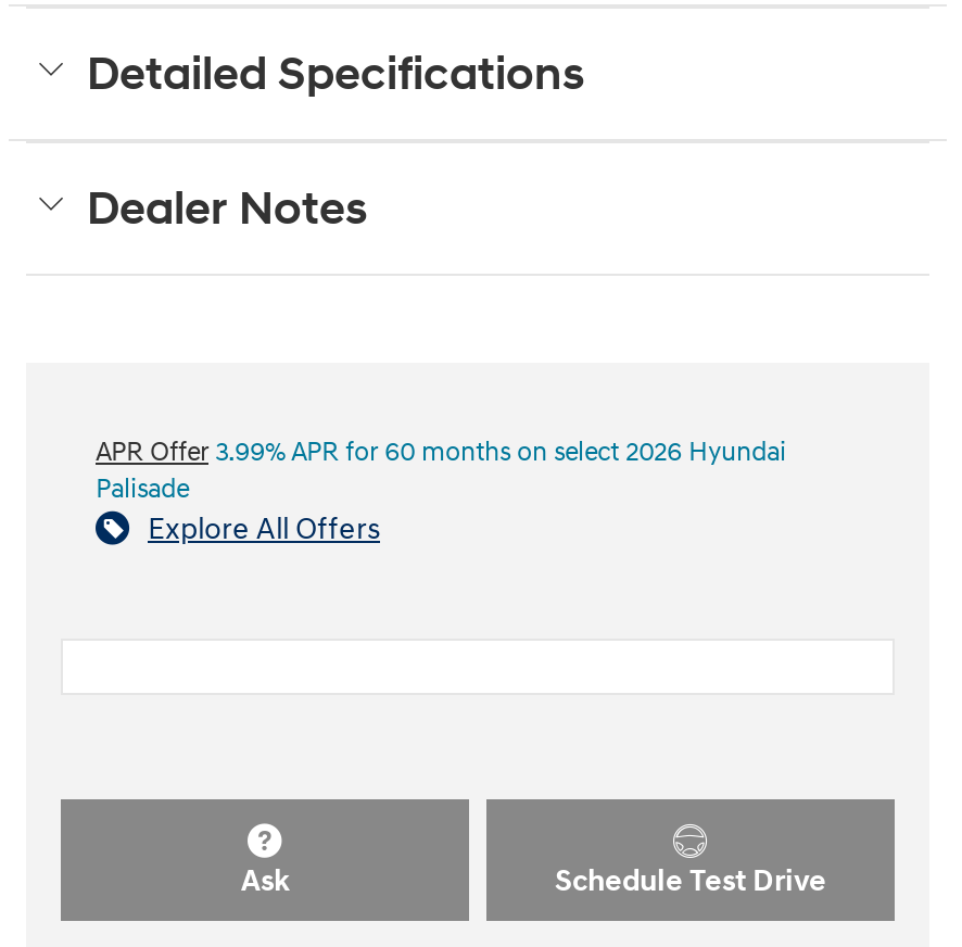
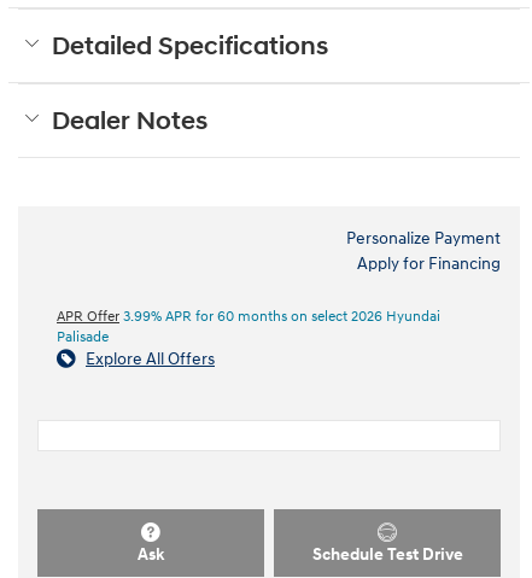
none -> [346,228,501,274] Personalize Payment | Apply for Financing

